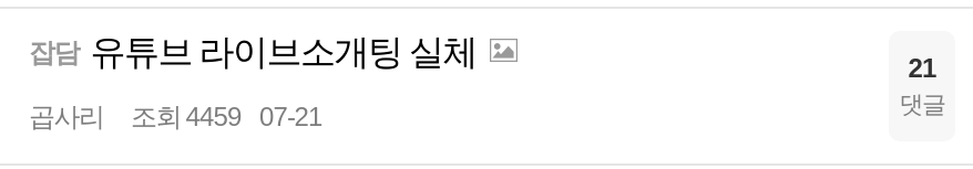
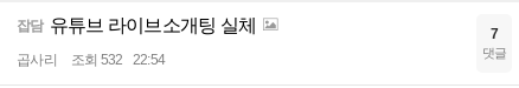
[908,53,936,84] 21 -> [490,26,498,42] 7
[29,102,322,133] 곱사리 조회 4459 07-21 -> [17,52,165,68] 곱사리 조회 532 22:54

